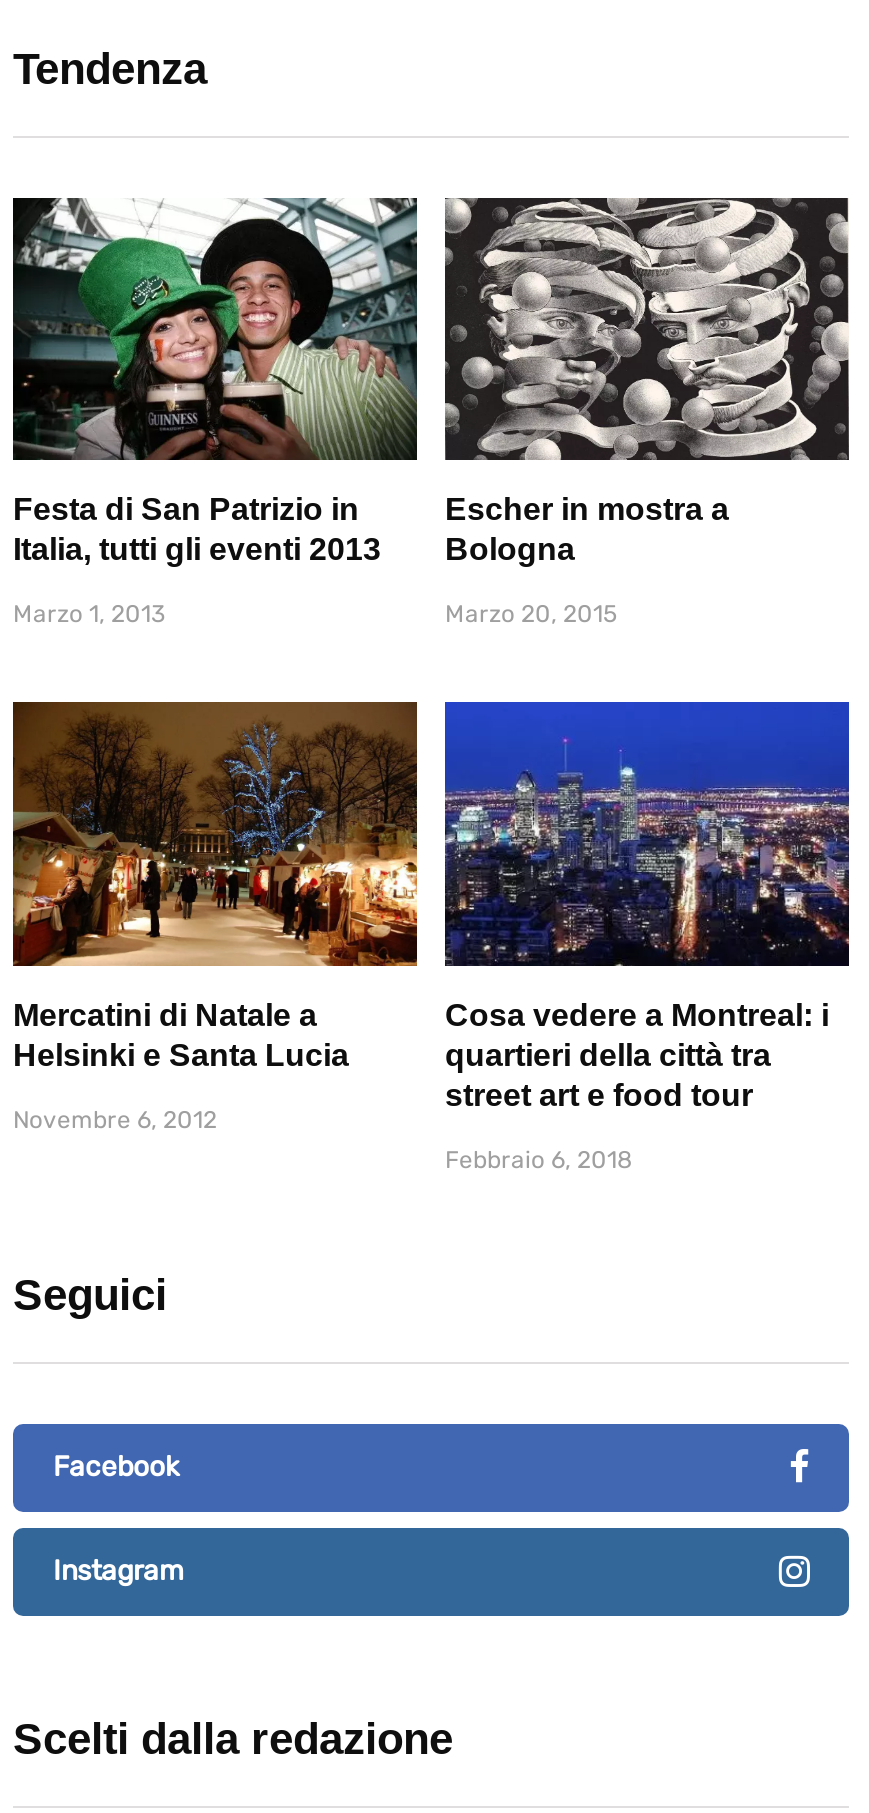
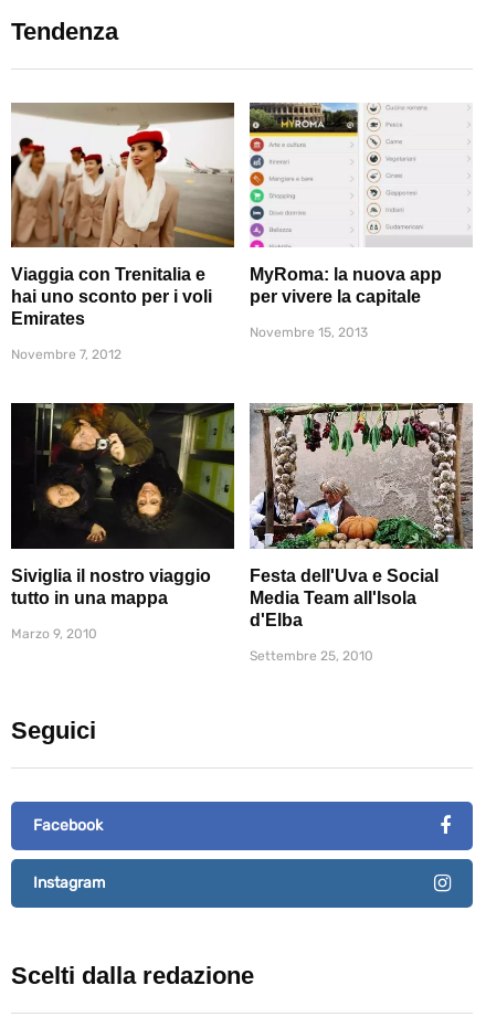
[11,198,419,567] [image] | Festa di San Patrizio in | Italia, tutti gli eventi 2013 -> [10,102,235,328] [image] | Viaggia con Trenitalia e | hai uno sconto per i voli | Emirates
[443,196,851,567] [image] | Escher in mostra a | Bologna -> [249,103,473,306] [image] | MyRoma: la nuova app | per vivere la capitale
[13,601,165,629] Marzo 1, 2013 -> [11,347,121,363] Novembre 7, 2012
[445,601,617,629] Marzo 20, 2015 -> [250,325,368,341] Novembre 15, 2013
[11,700,419,1071] [image] | Mercatini di Natale a | Helsinki e Santa Lucia -> [10,402,234,607] [image] | Siviglia il nostro viaggio | tutto in una mappa
[443,700,851,1111] [image] | Cosa vedere a Montreal: i | quartieri della città tra | street art e food tour -> [250,402,474,629] [image] | Festa dell'Uva e Social | Media Team all'Isola | d'Elba
[13,1105,217,1133] Novembre 6, 2012 -> [11,626,97,641] Marzo 9, 2010
[445,1145,633,1173] Febbraio 6, 2018 -> [250,648,373,663] Settembre 25, 2010

